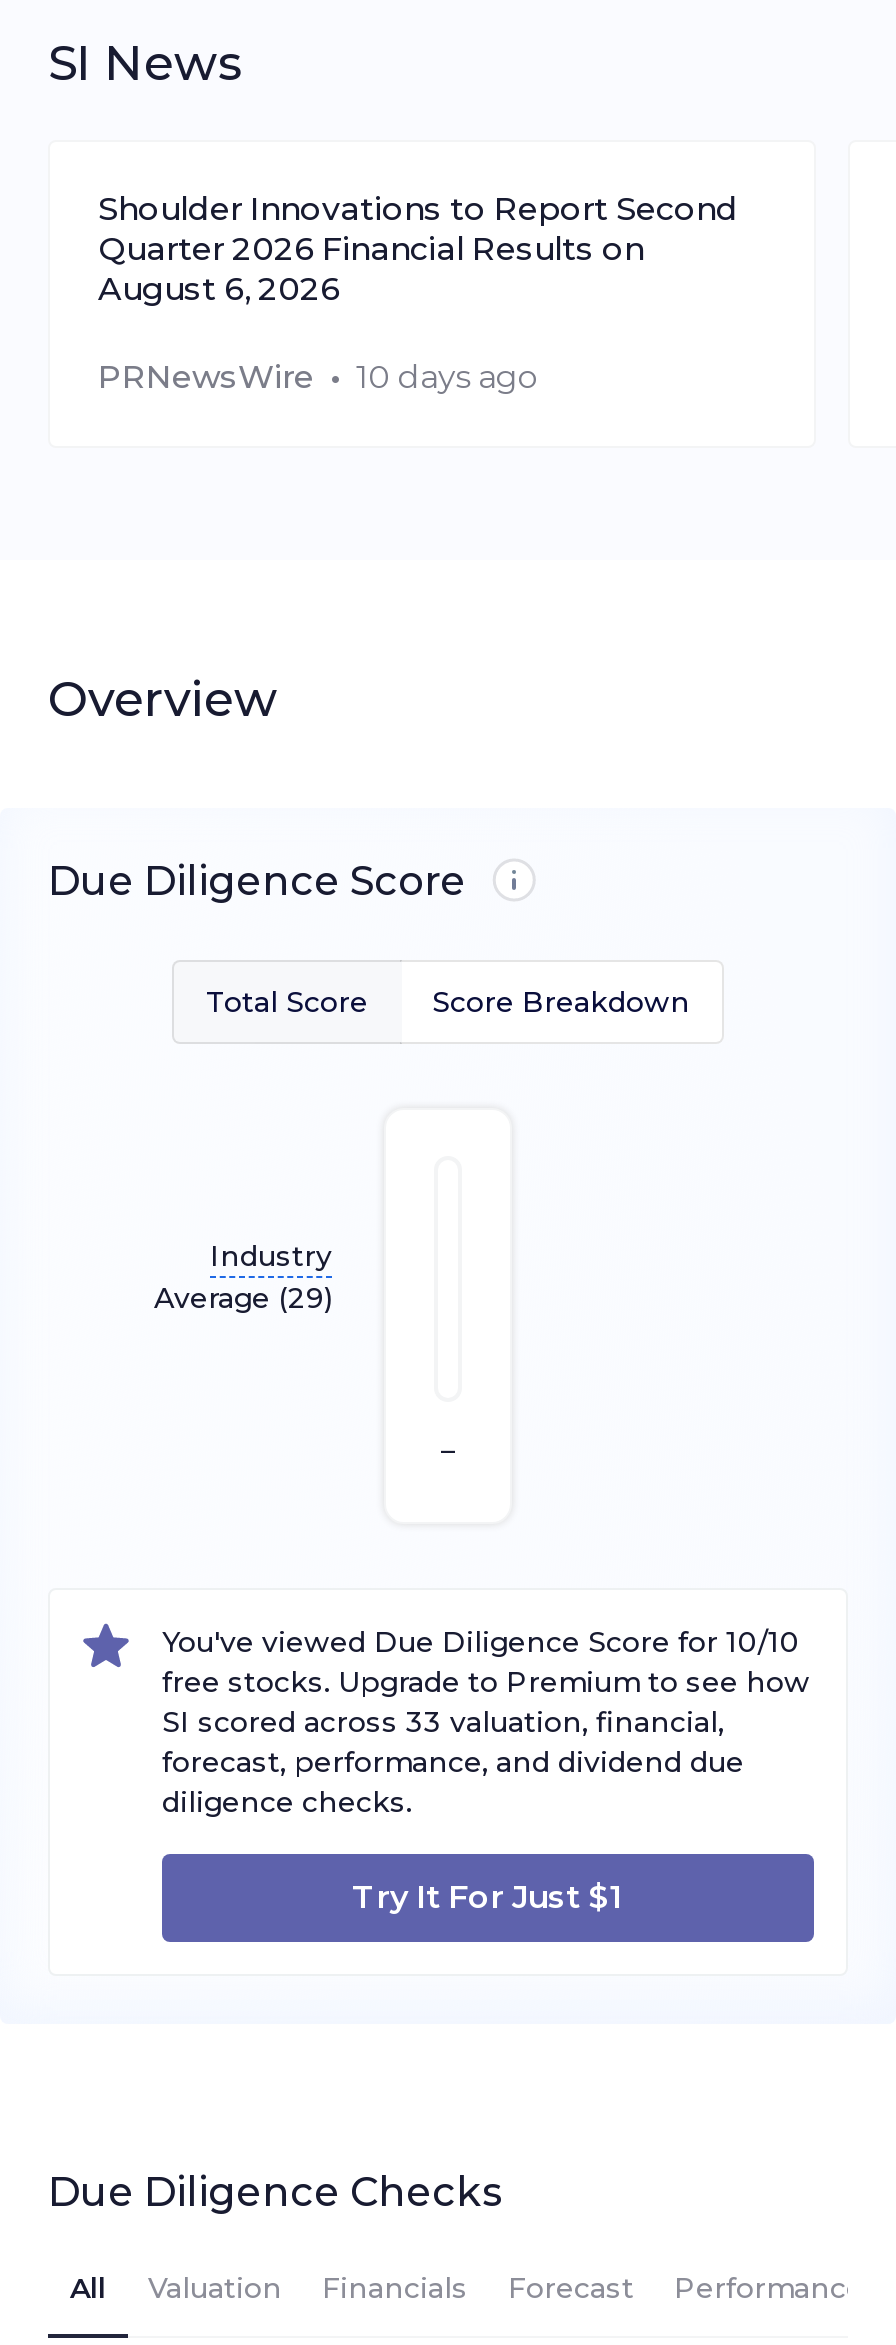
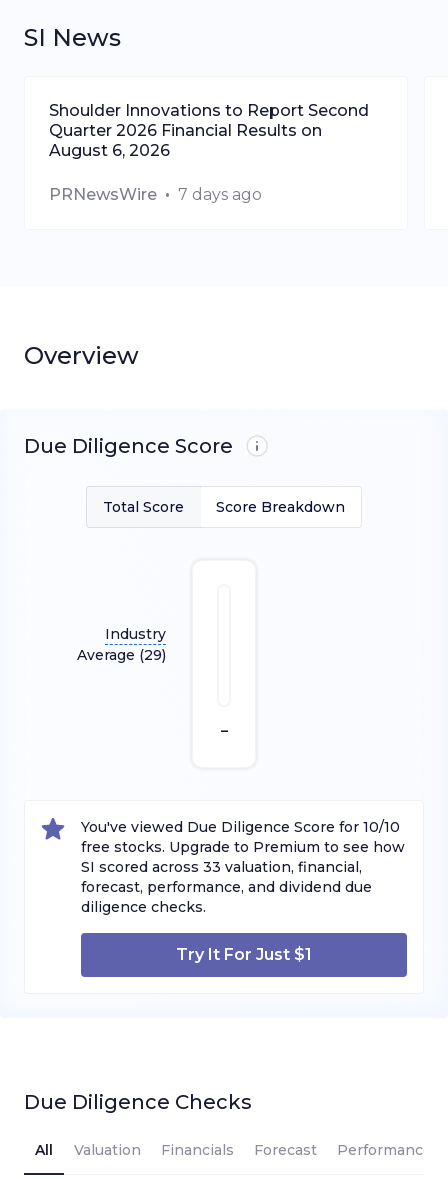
[98,358,538,396] PRNewsWire • 10 days ago -> [49,185,262,204] PRNewsWire • 7 days ago

